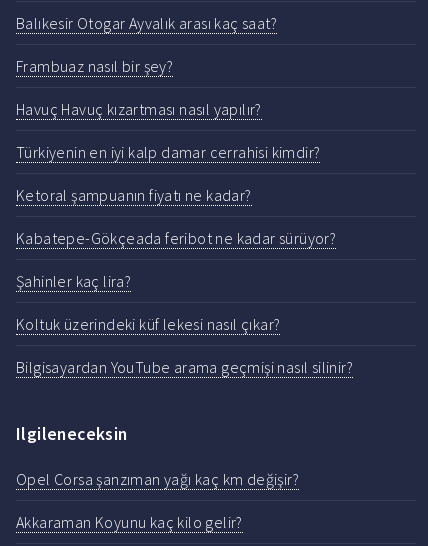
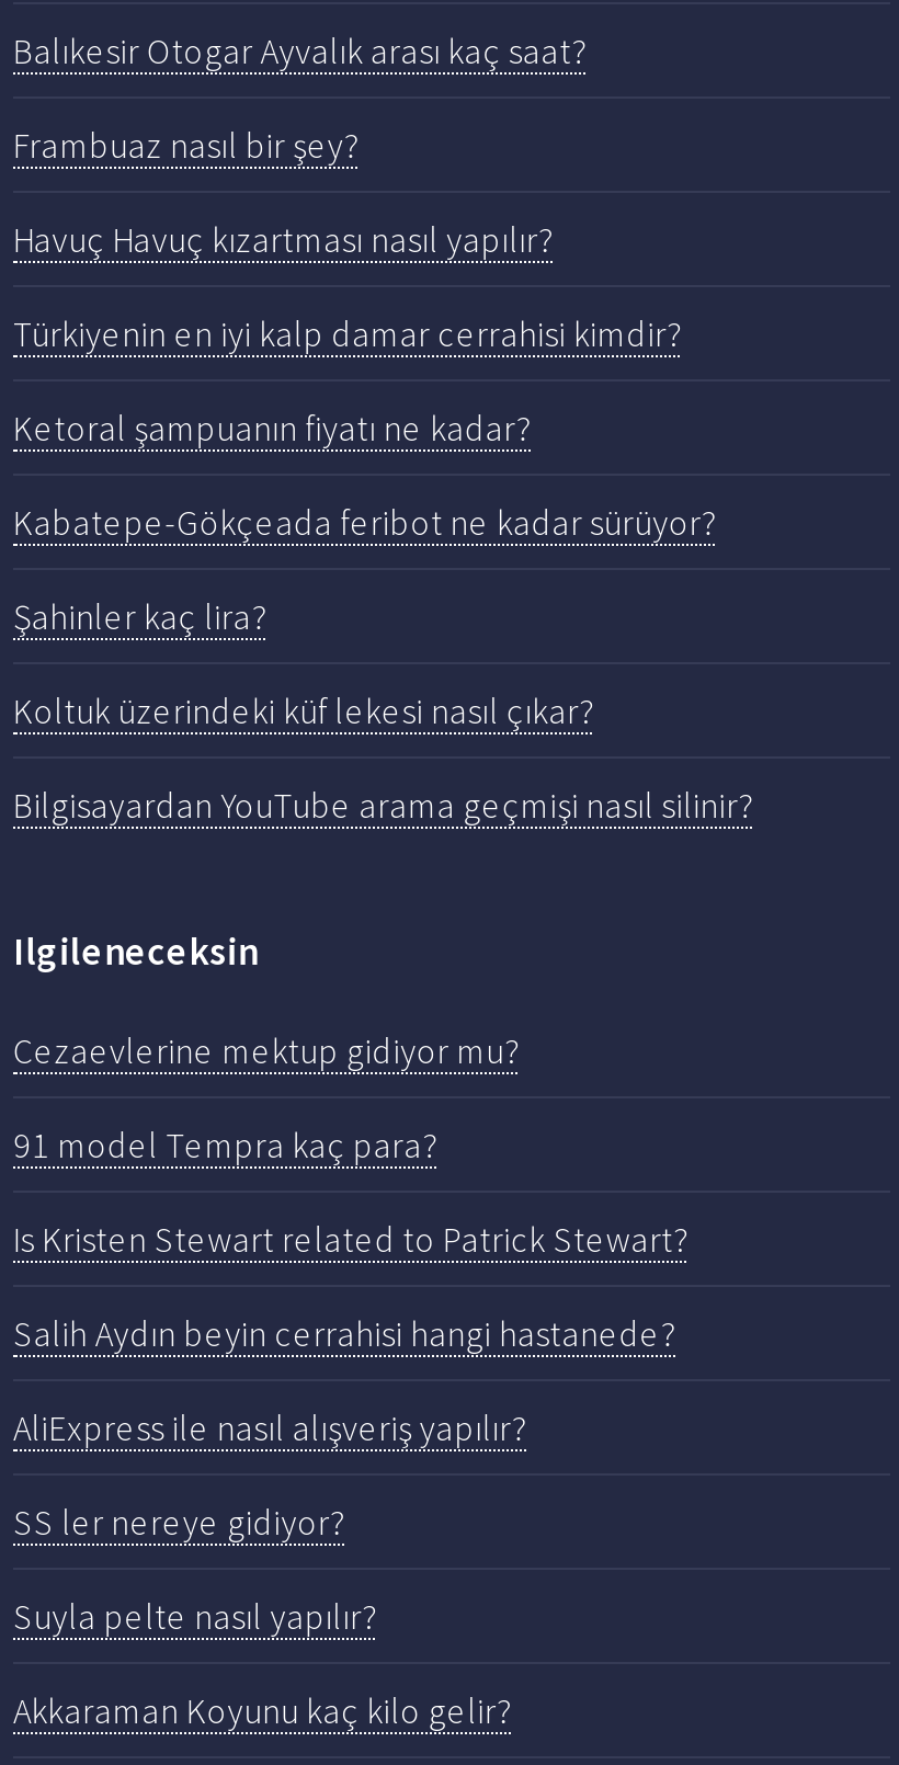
[16,469,299,489] Opel Corsa şanzıman yağı kaç km değişir? -> [13,1029,687,1638] Cezaevlerine mektup gidiyor mu? | 91 model Tempra kaç para? | Is Kristen Stewart related to Patrick Stewart? | Salih Aydın beyin cerrahisi hangi hastanede? | AliExpress ile nasıl alışveriş yapılır? | SS ler nereye gidiyor? | Suyla pelte nasıl yapılır?

